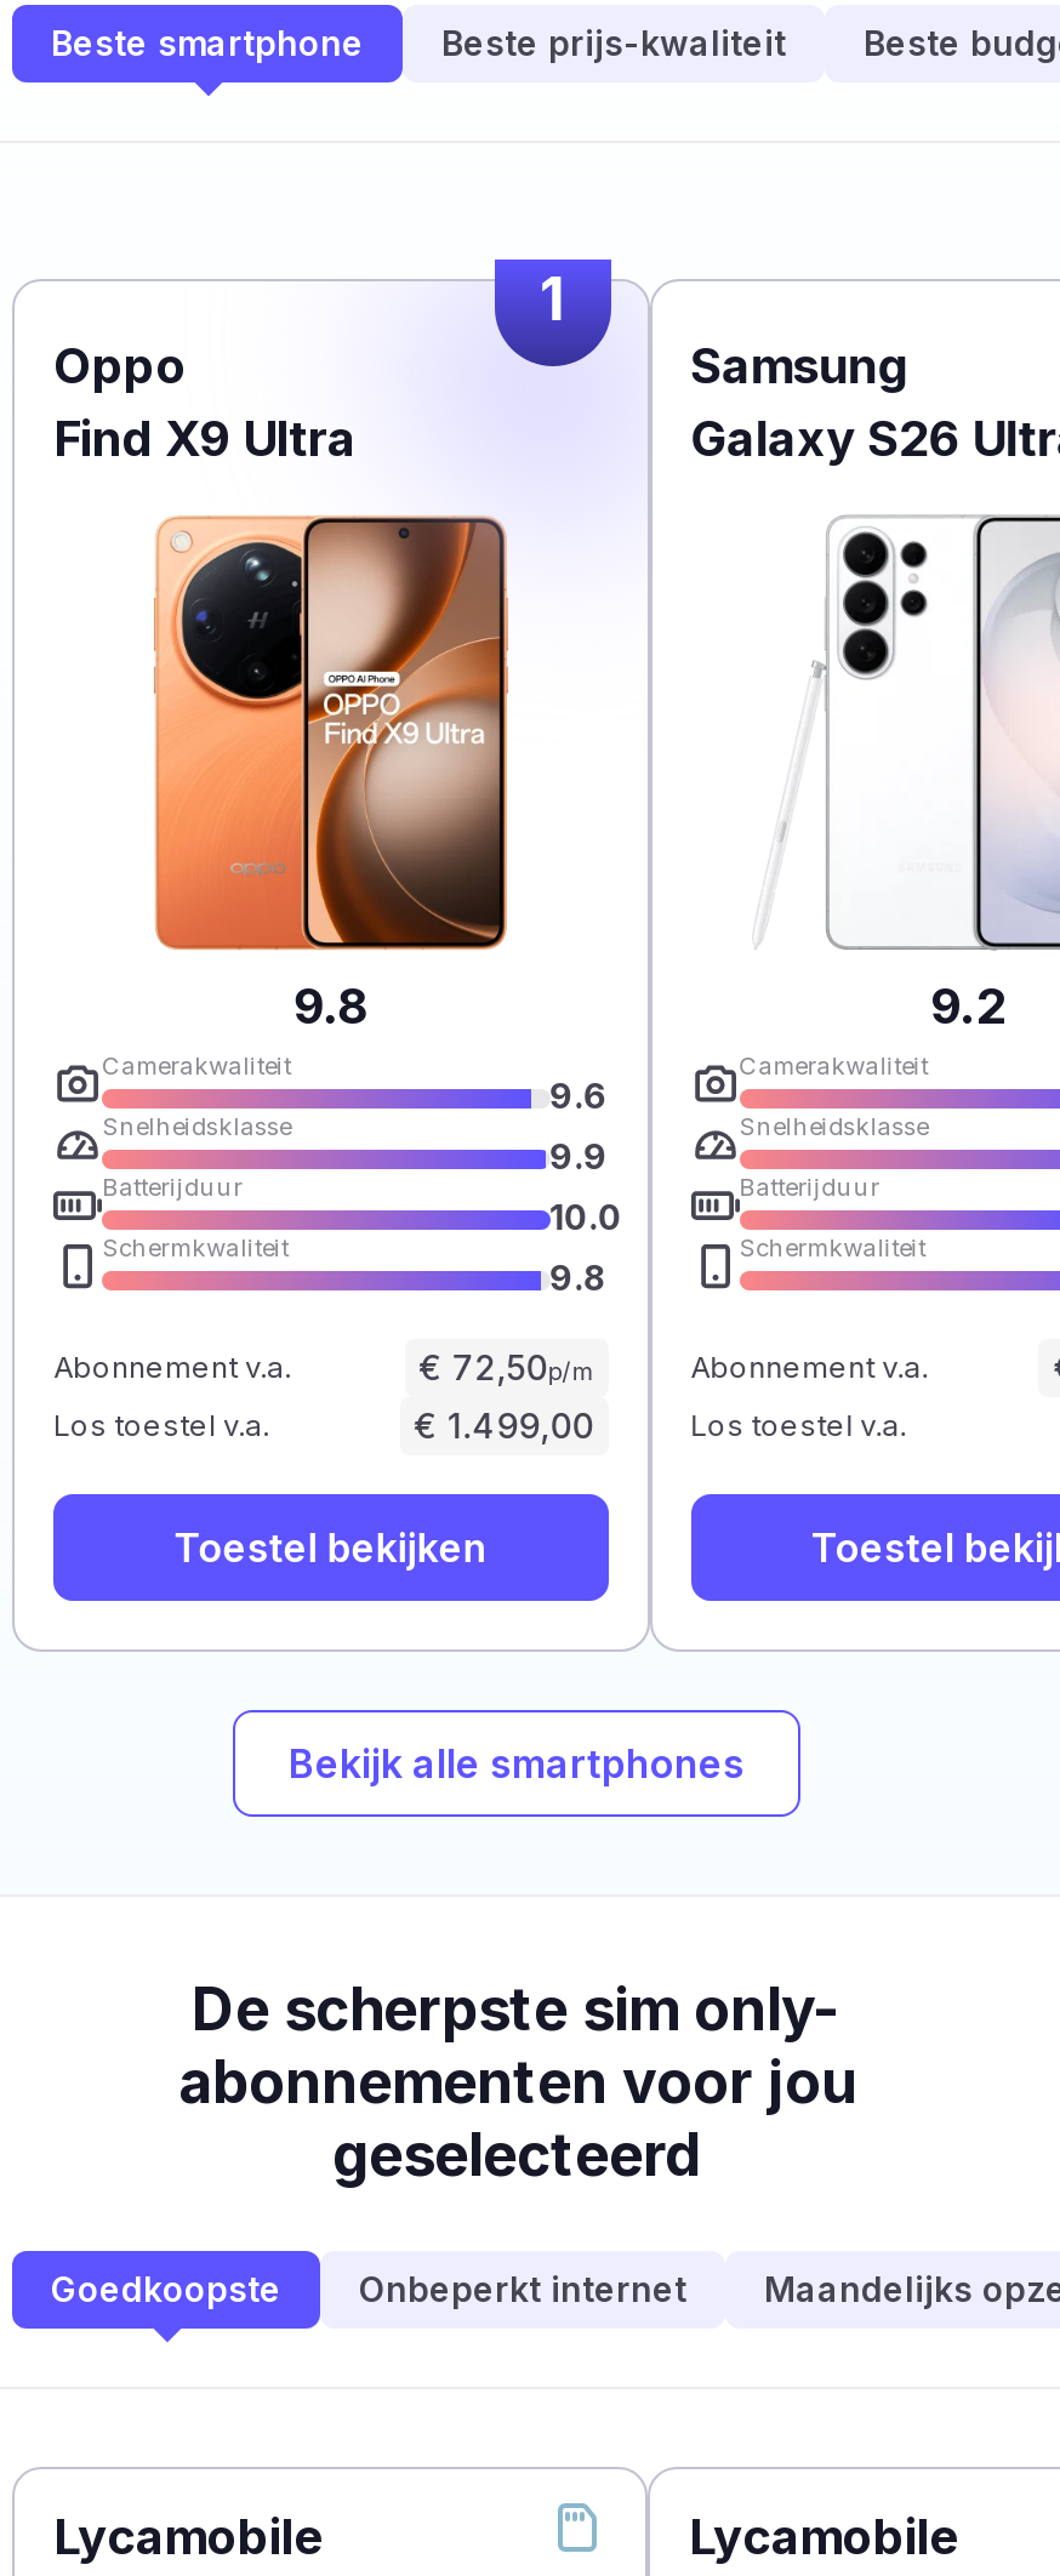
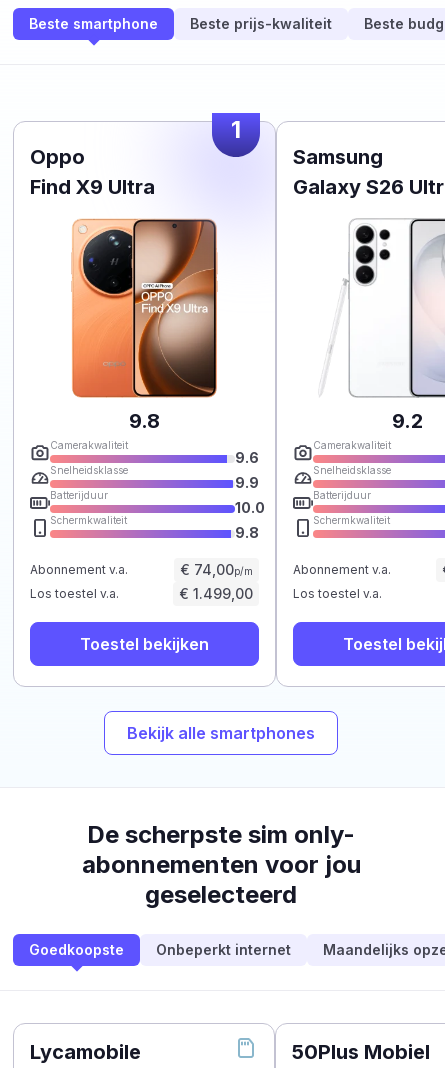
[419,1345,594,1386] € 72,50p/m -> [180,561,253,578] € 74,00p/m
[689,2507,958,2565] Lycamobile -> [292,1040,430,1064] 50Plus Mobiel

